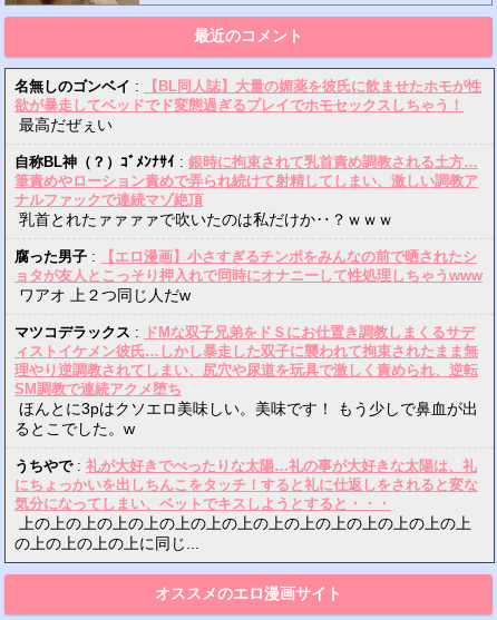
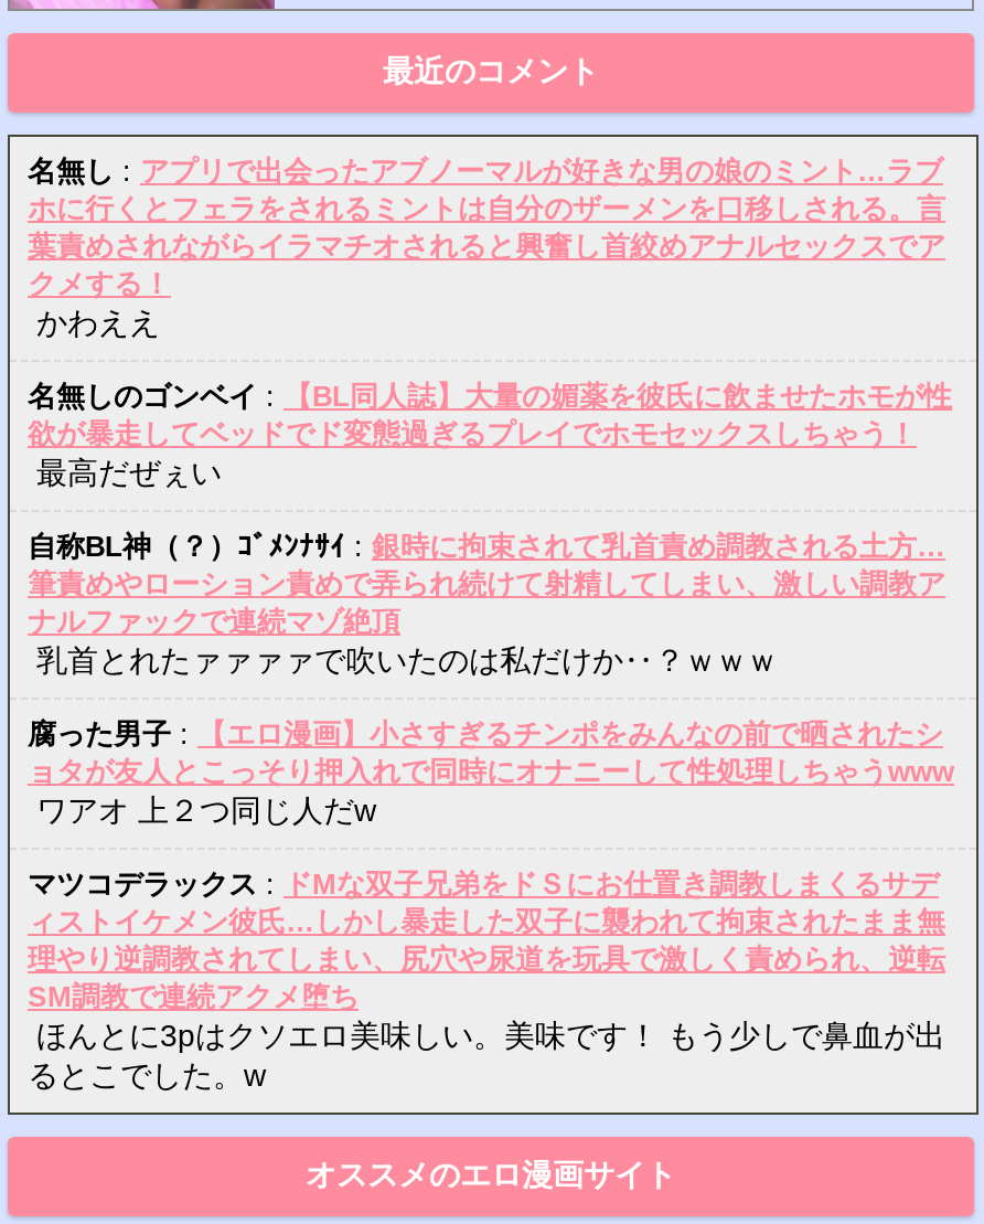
none -> [28,156,945,341] 名無し:アプリで出会ったアブノーマルが好きな男の娘のミント…ラブ | ホに行くとフェラをされるミントは自分のザーメンを口移しされる。言 | 葉責めされながらイラマチオされると興奮し首絞めアナルセックスでア | クメする！ | かわええ
moved [14,97,483,438] -> [28,418,954,1094]: 欲が暴走してベッドでド変態過ぎるプレイでホモセックスしちゃう！ | 最高だぜぇい | 筆責めやローション責めで弄られ続けて射精してしまい、激しい調教ア | ... | ほんとに3pはクソエロ美味しい。美味です！ もう少しで鼻血が出 | るとこでした。w
[14,458,478,553] うちやで:礼が大好きでべったりな太陽…礼の事が大好きな太陽は、礼 | にちょっかいを出しちんこをタッチ！すると礼に仕返しをされると変な | 気分になってしまい、ベットでキスしようとすると・・・ | 上の上の上の上の上の上の上の上の上の上の上の上の上の上の上 | の上の上の上の上に同じ... -> none

